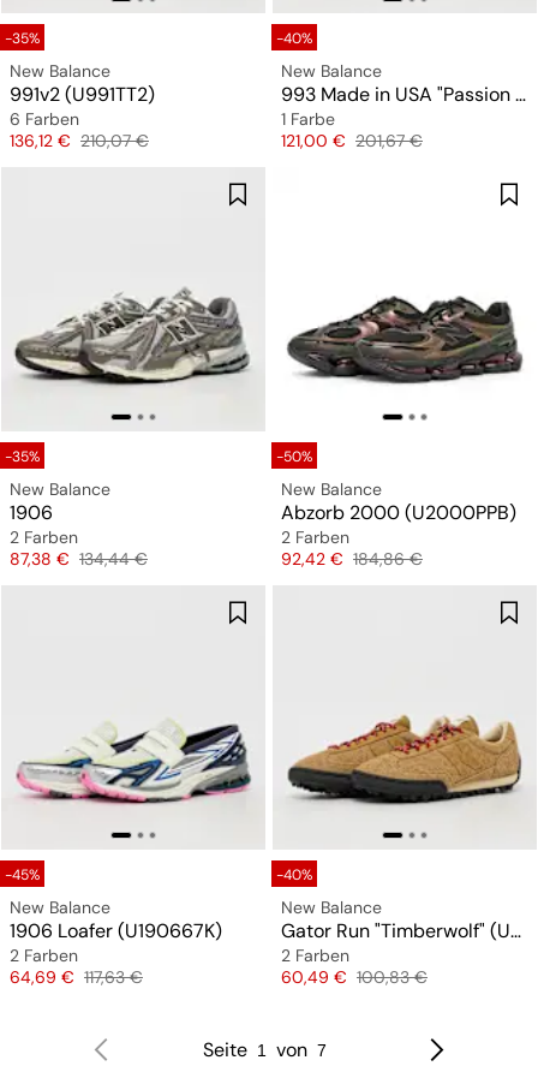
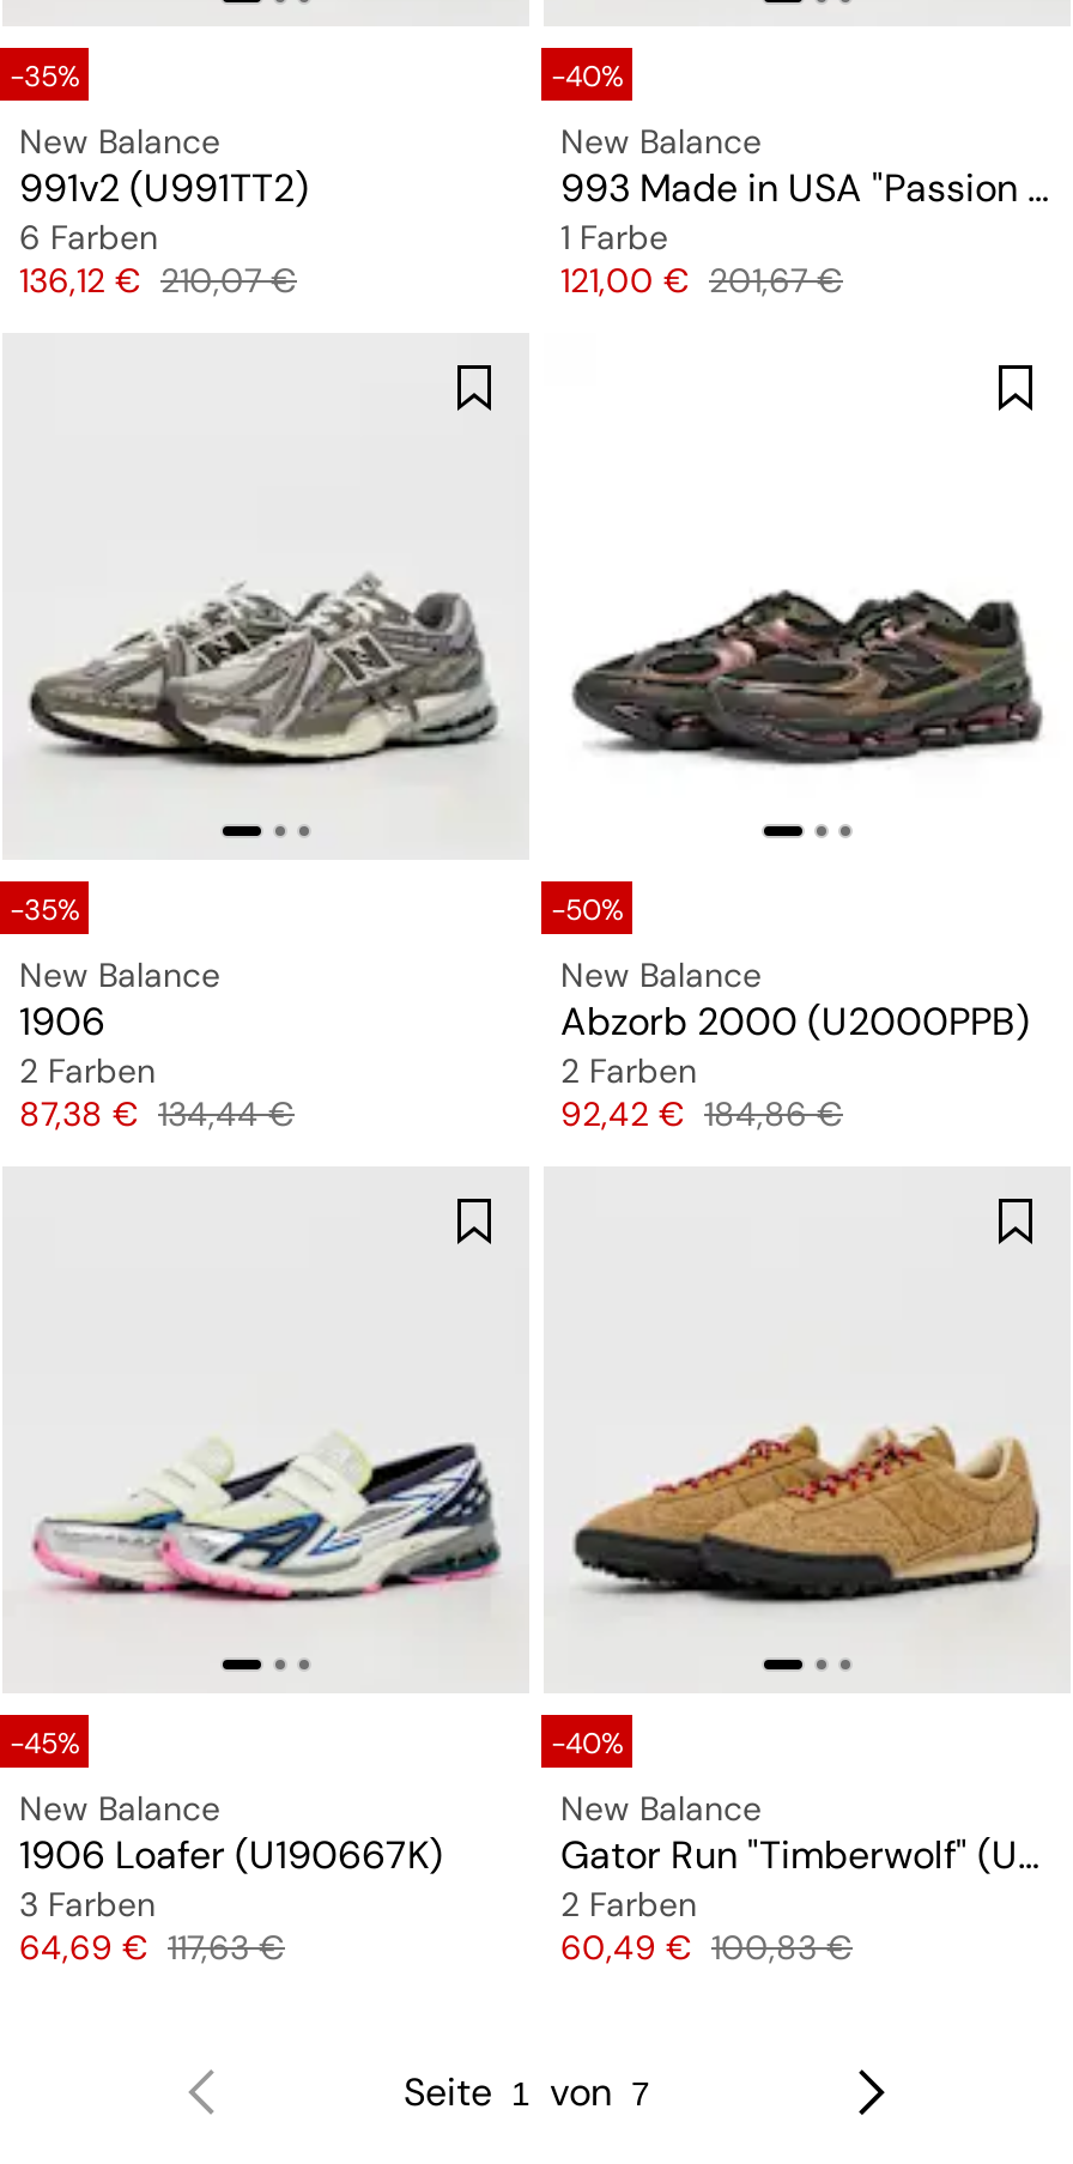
[10,945,78,966] 2 Farben -> [19,1883,156,1926] 3 Farben

